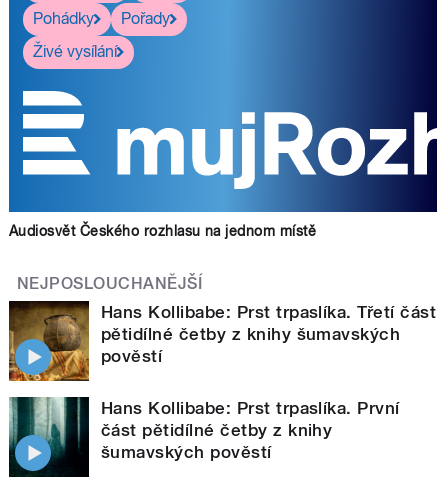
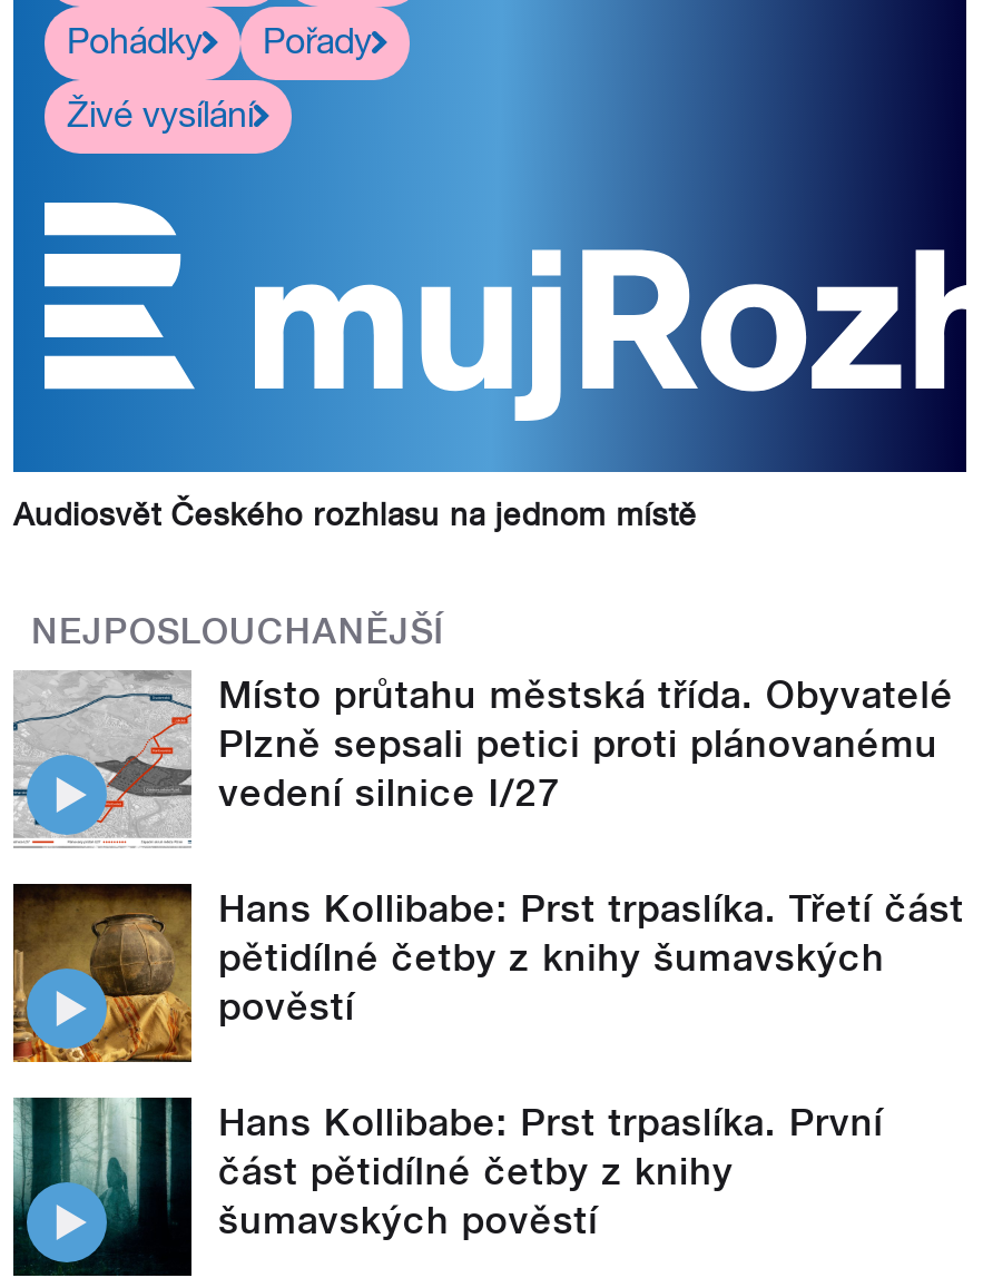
none -> [13,670,953,846] [image] | Místo průtahu městská třída. Obyvatelé | Plzně sepsali petici proti plánovanému | vedení silnice I/27

